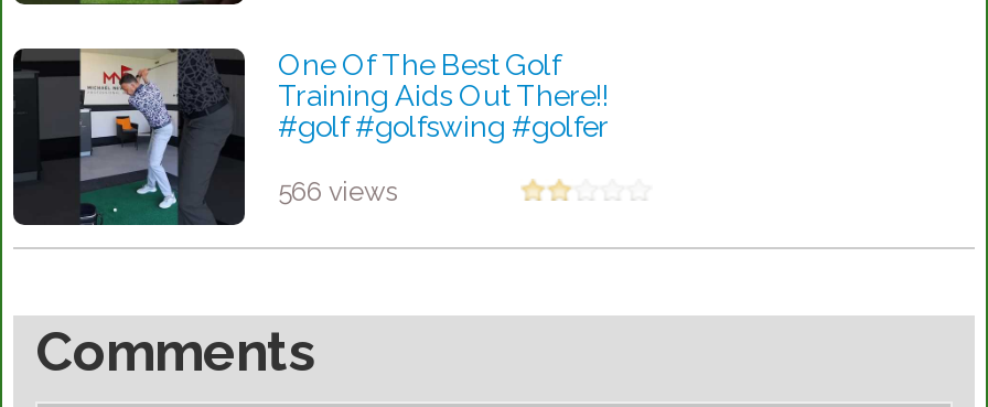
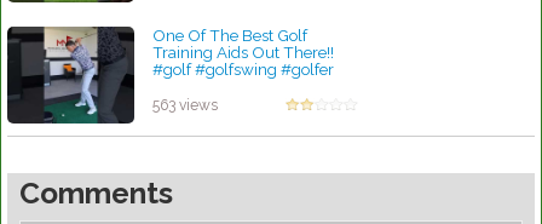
[278,177,399,208] 566 views -> [152,97,218,114] 563 views

